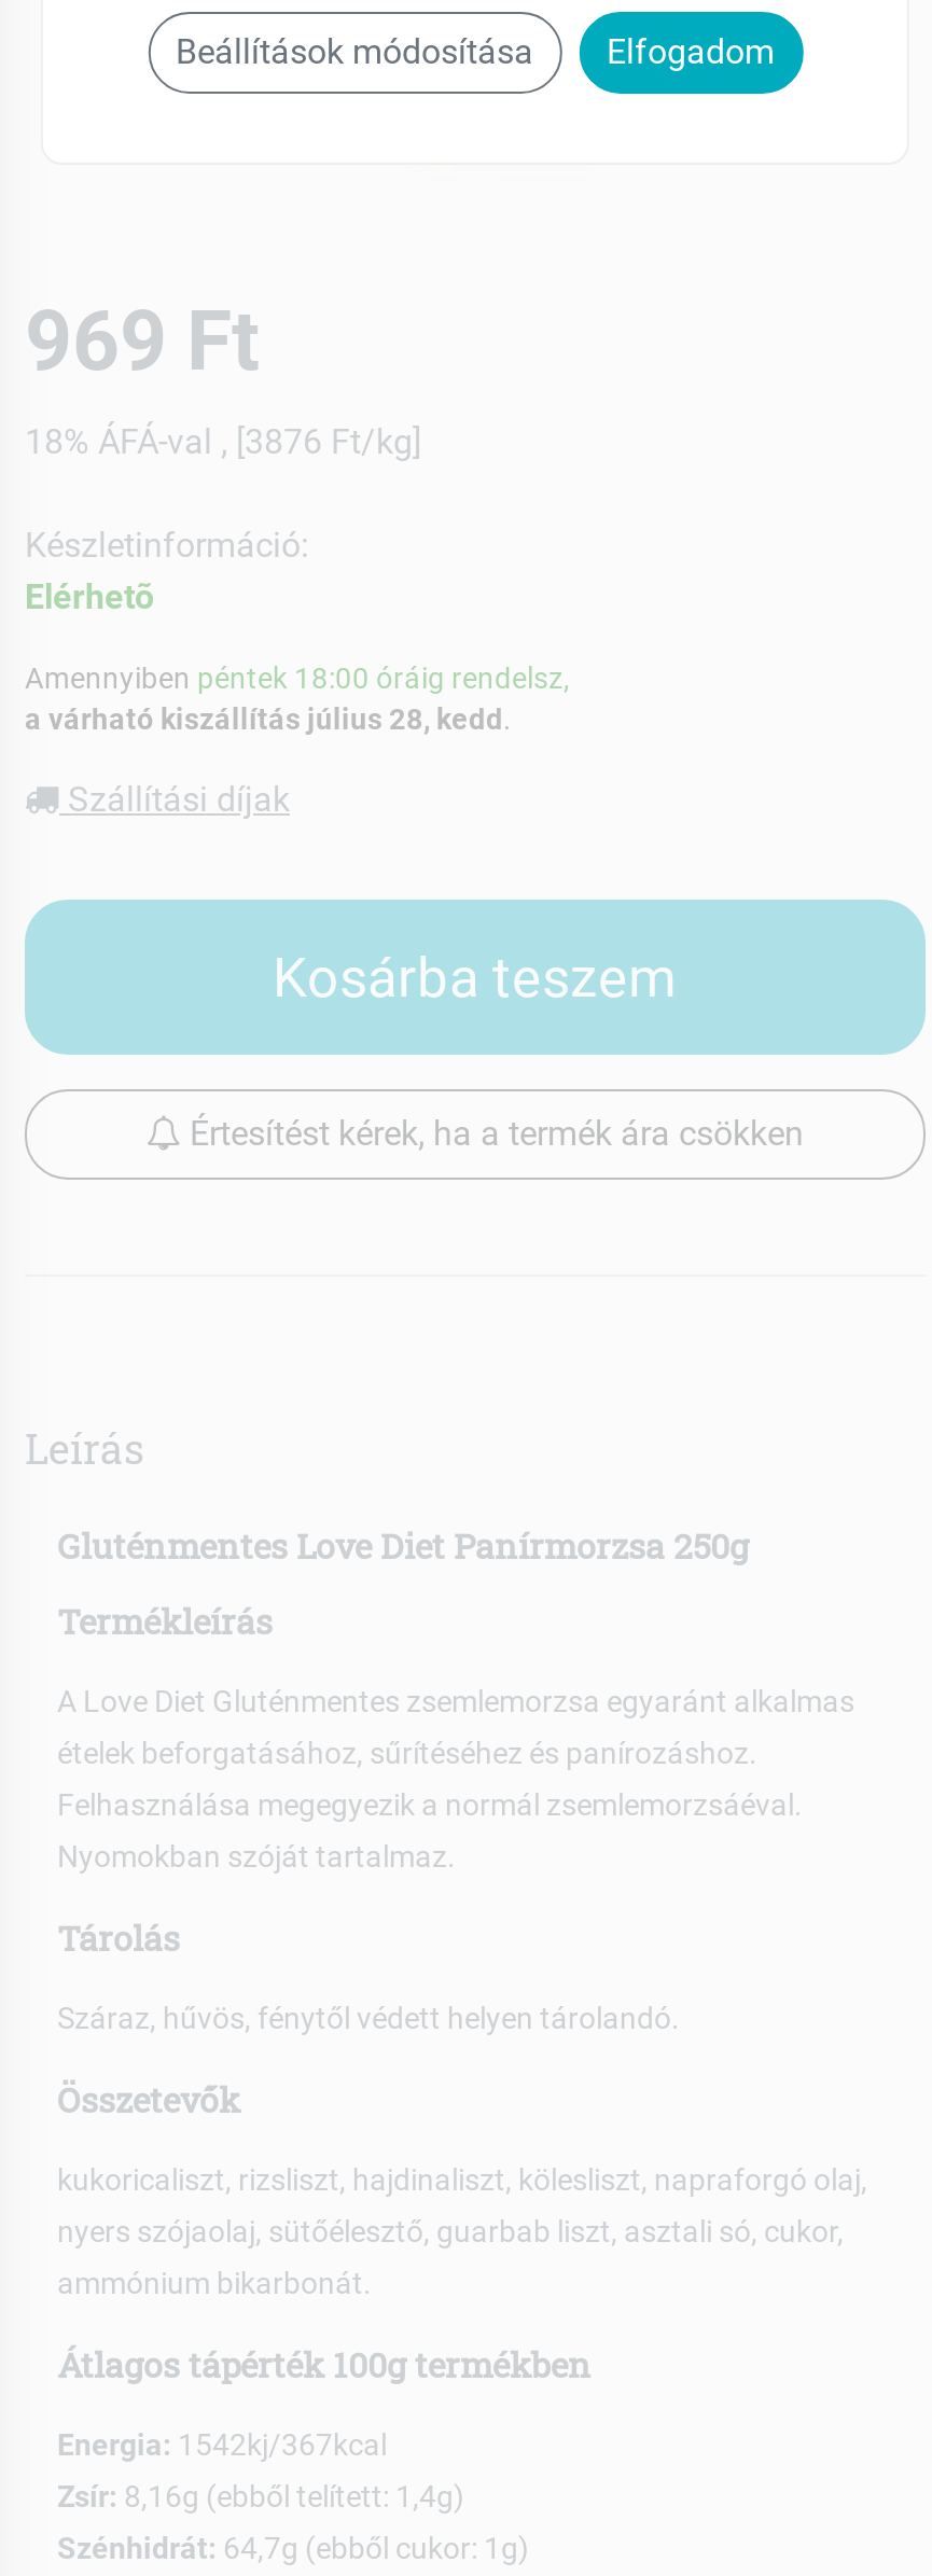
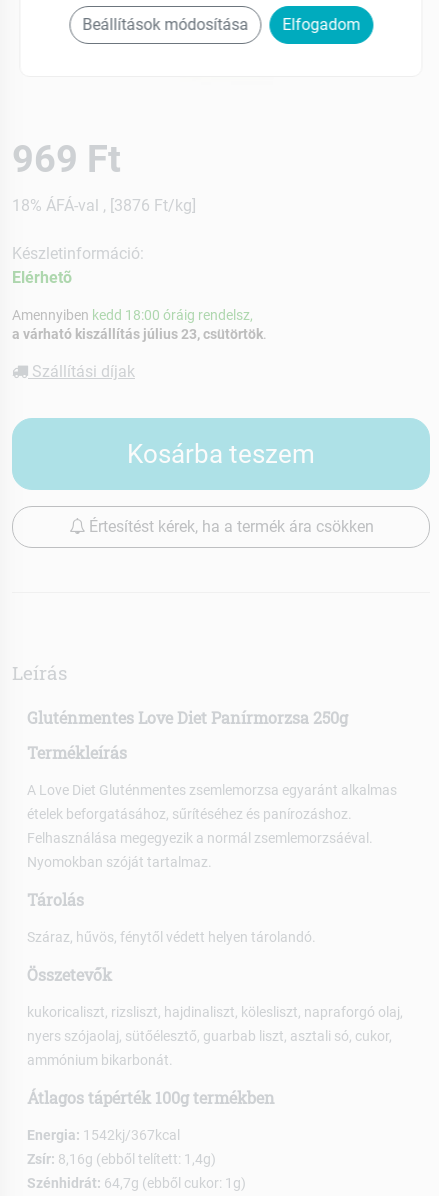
[25,660,570,695] Amennyiben péntek 18:00 óráig rendelsz, -> [12,307,253,323] Amennyiben kedd 18:00 óráig rendelsz,
[25,701,512,736] a várható kiszállítás július 28, kedd. -> [12,326,267,342] a várható kiszállítás július 23, csütörtök.

